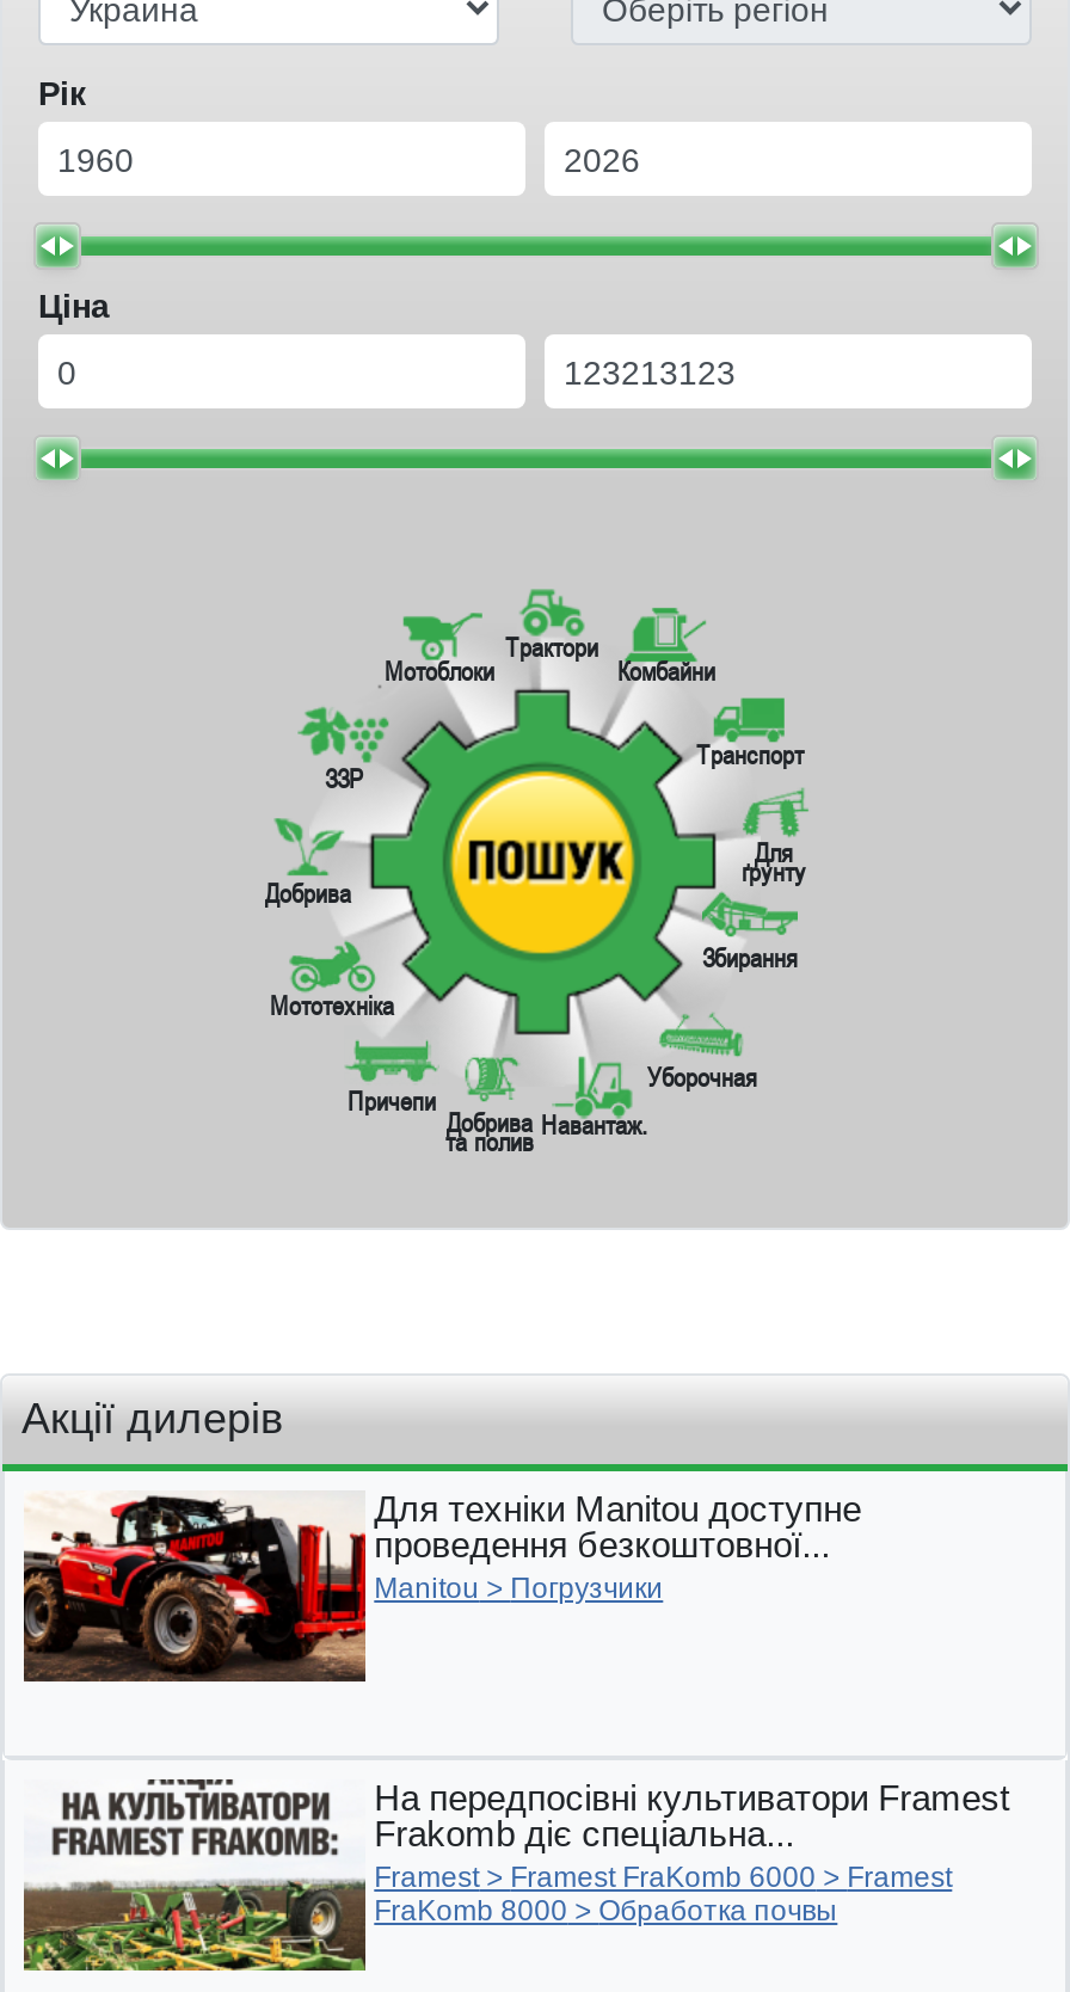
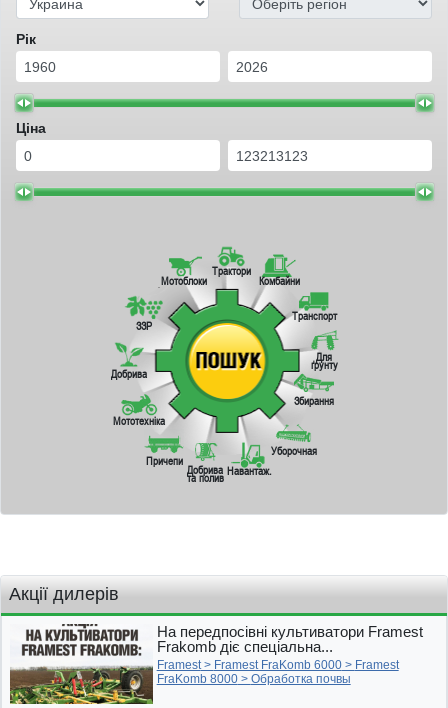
[21,1488,861,1684] [image] | Для техніки Manitou доступне | проведення безкоштовної... | Manitou > Погрузчики -> none

